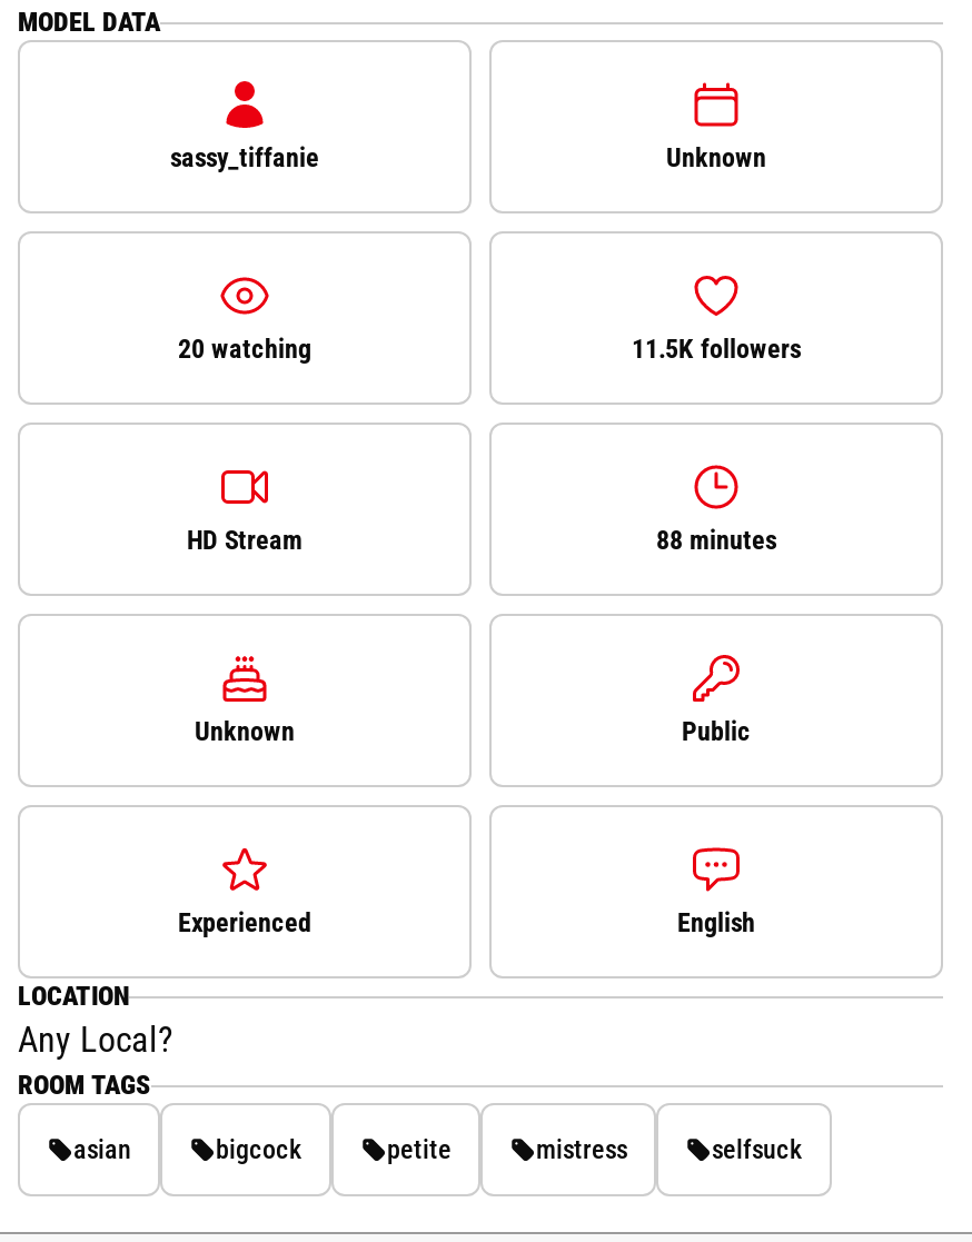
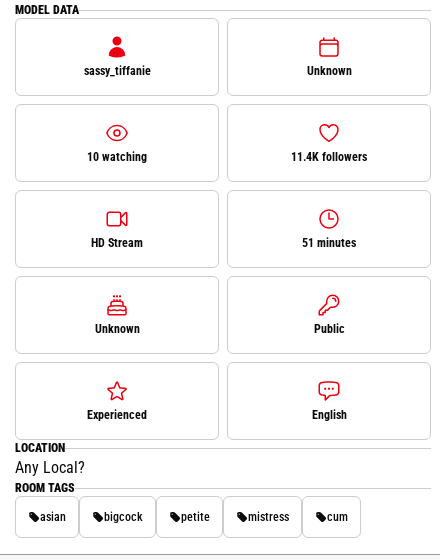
[178,334,311,365] 20 watching -> [87,150,147,164] 10 watching
[632,334,801,365] 11.5K followers -> [291,150,367,164] 11.4K followers
[656,525,776,556] 88 minutes -> [302,236,356,250] 51 minutes
[712,1134,803,1165] selfsuck -> [327,510,348,524] cum

